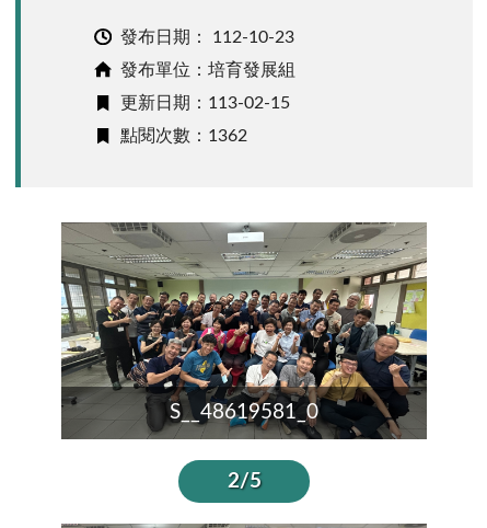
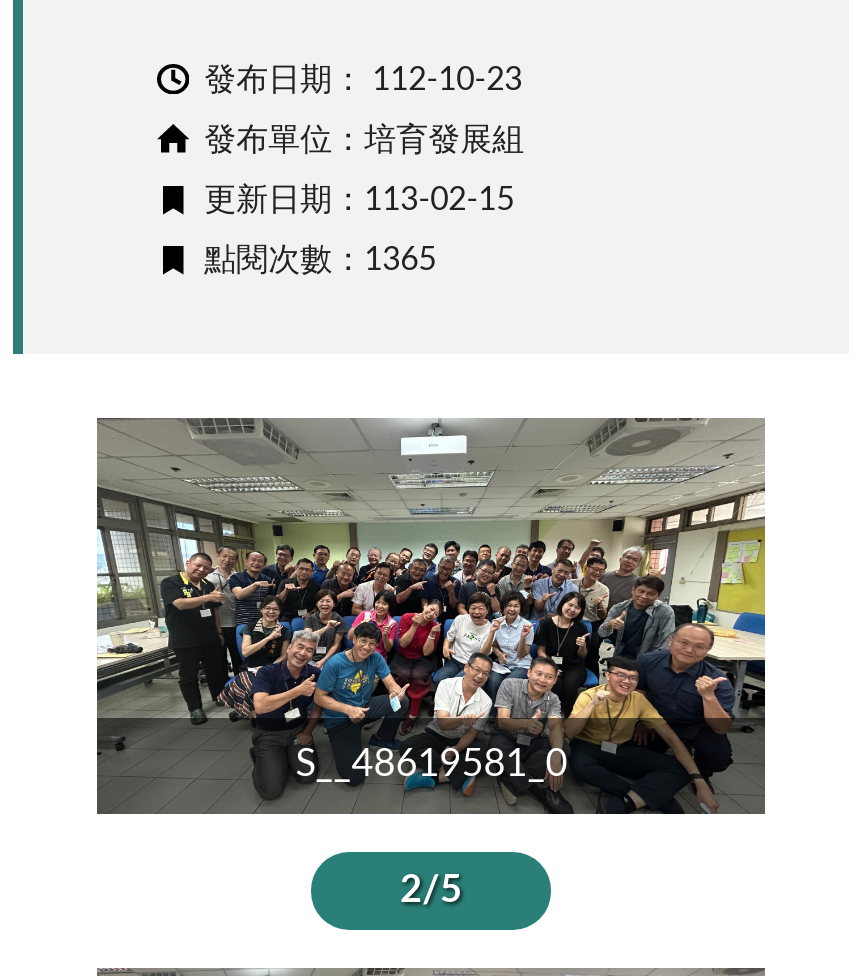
[120,128,247,145] 點閱次數：1362 -> [204,245,436,277] 點閱次數：1365

